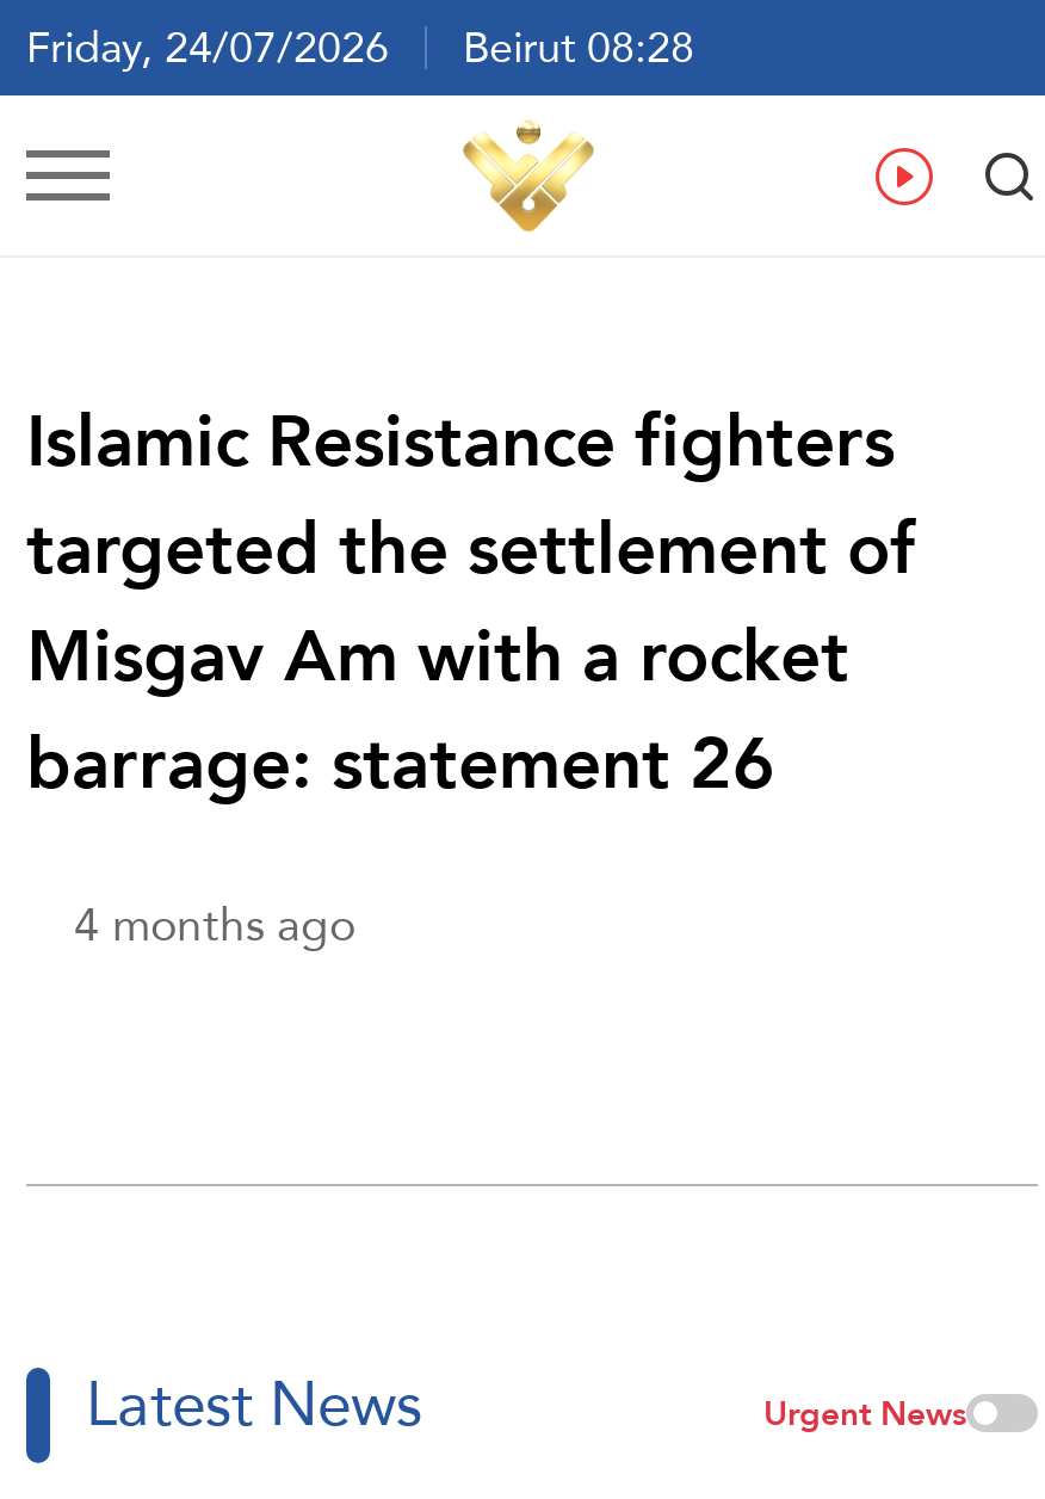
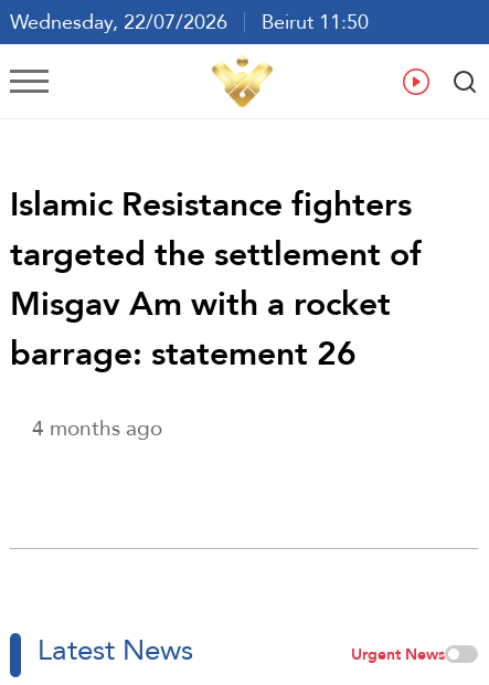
[26,7,694,86] Friday, 24/07/2026 Beirut 08:28 -> [10,3,369,40] Wednesday, 22/07/2026 Beirut 11:50

